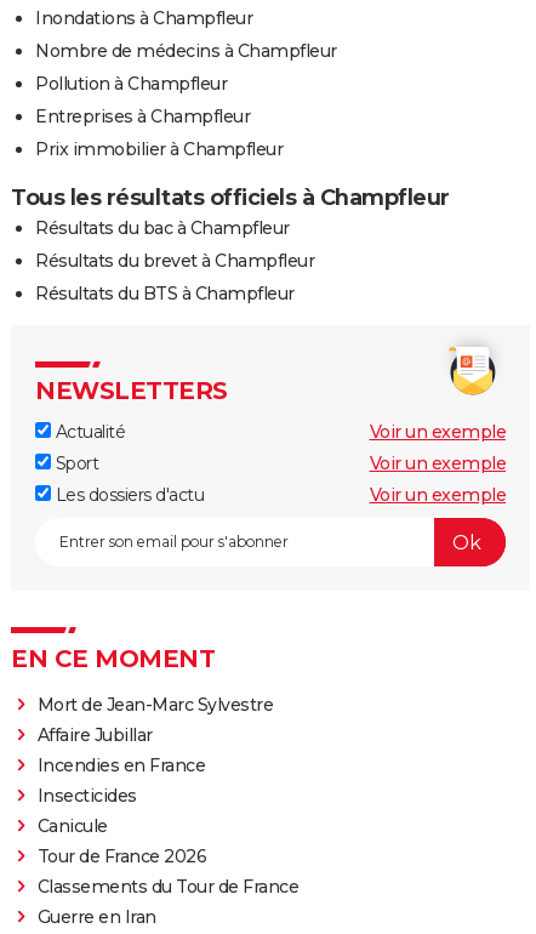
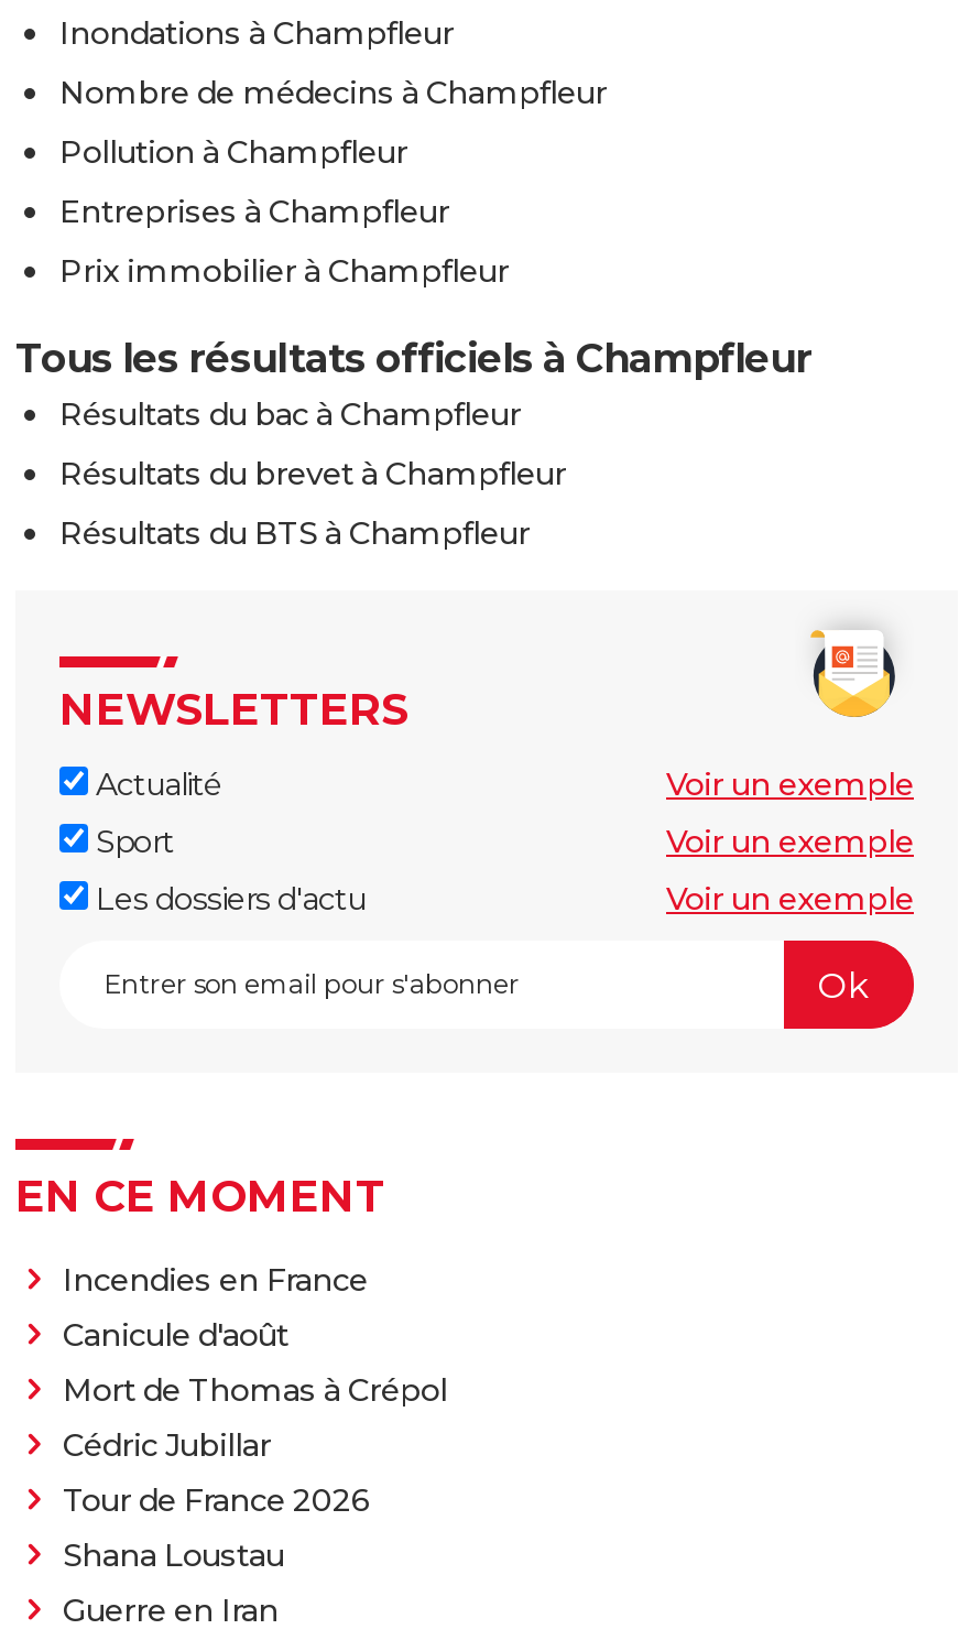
[37,694,273,746] Mort de Jean-Marc Sylvestre | Affaire Jubillar -> none
moved [37,755,205,777] -> [63,1260,368,1300]: Incendies en France
[37,785,136,837] Insecticides | Canicule -> [63,1316,447,1465] Canicule d'août | Mort de Thomas à Crépol | Cédric Jubillar
[37,876,298,898] Classements du Tour de France -> [63,1536,284,1575] Shana Loustau

